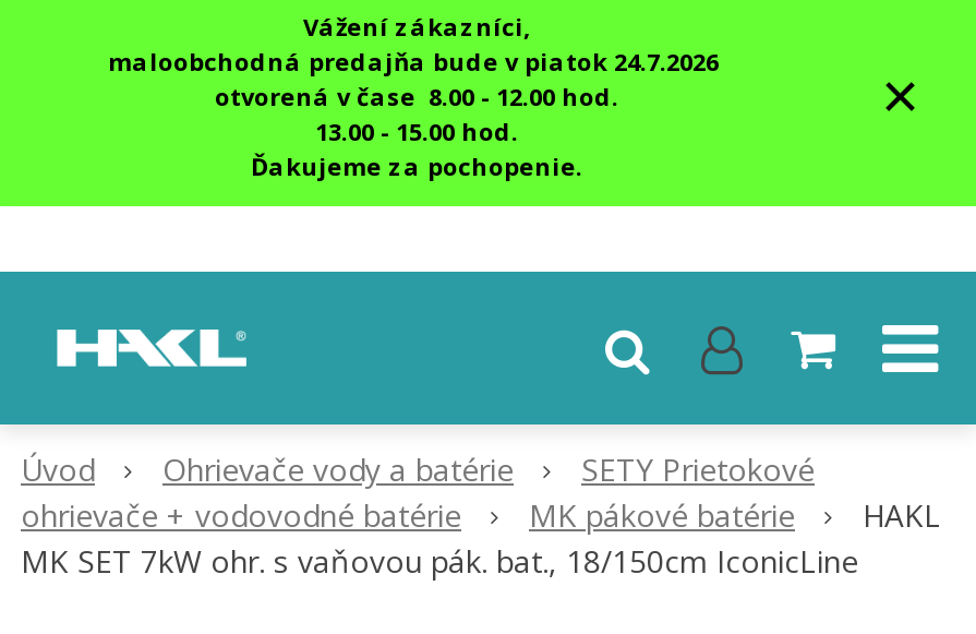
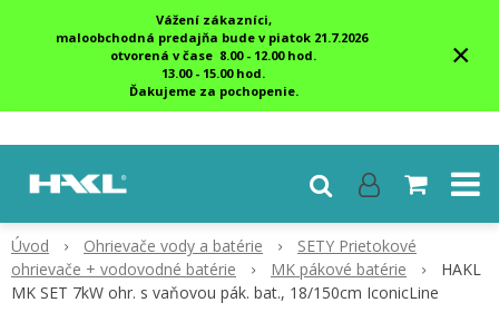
[108,45,725,77] maloobchodná predajňa bude v piatok 24.7.2026 -> [56,29,371,46] maloobchodná predajňa bude v piatok 21.7.2026

